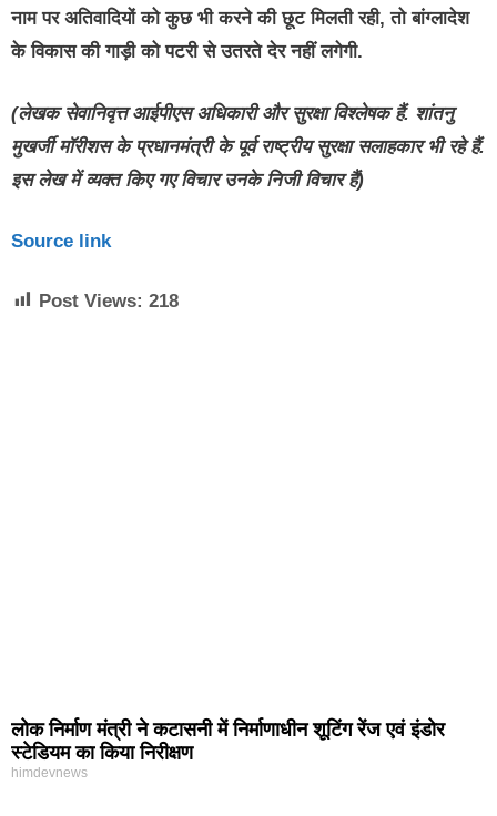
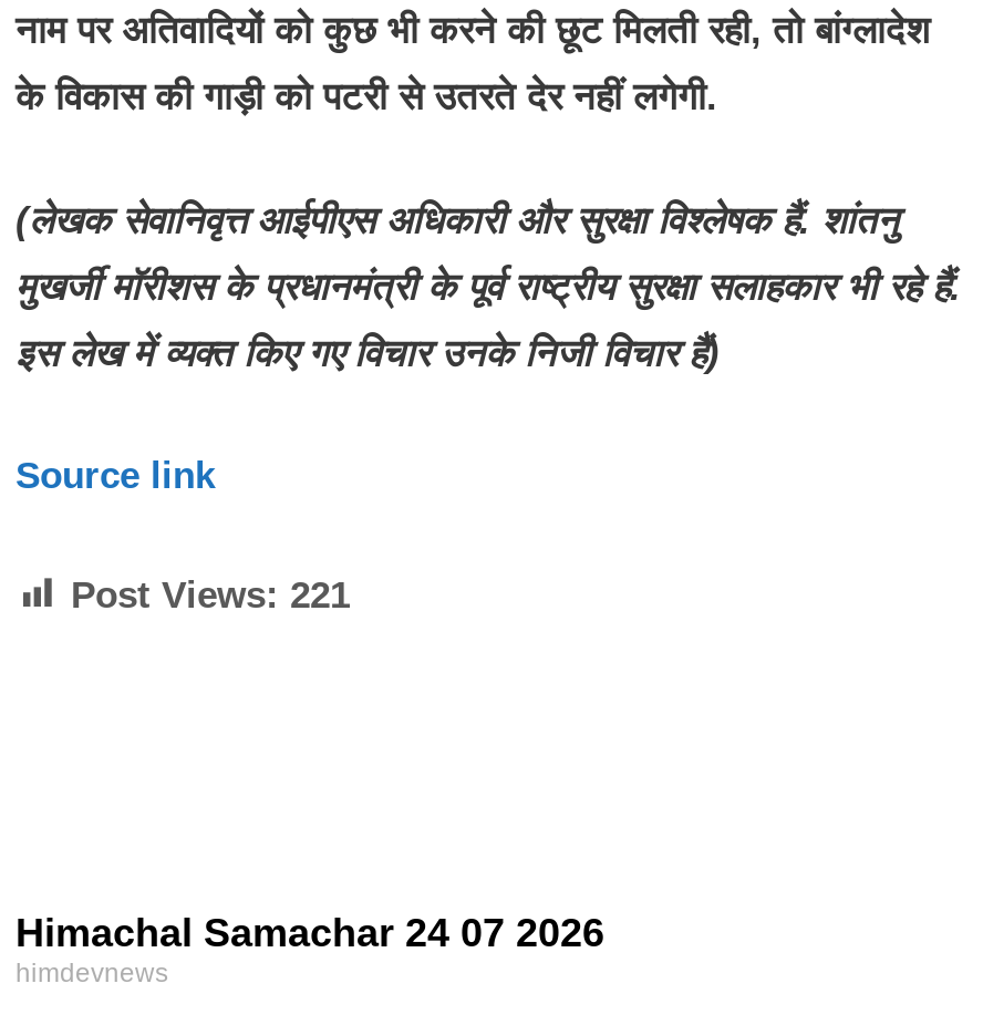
[39,290,179,311] Post Views: 218 -> [71,574,350,616] Post Views: 221
[11,718,445,764] लोक निर्माण मंत्री ने कटासनी में निर्माणाधीन शूटिंग रेंज एवं इंडोर | स्टेडियम का किया निरीक्षण -> [15,911,604,955] Himachal Samachar 24 07 2026

